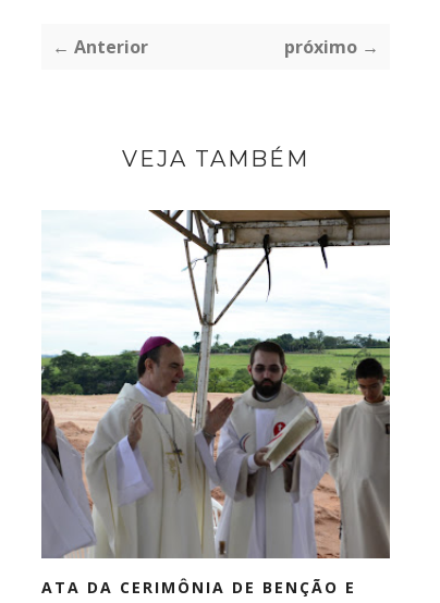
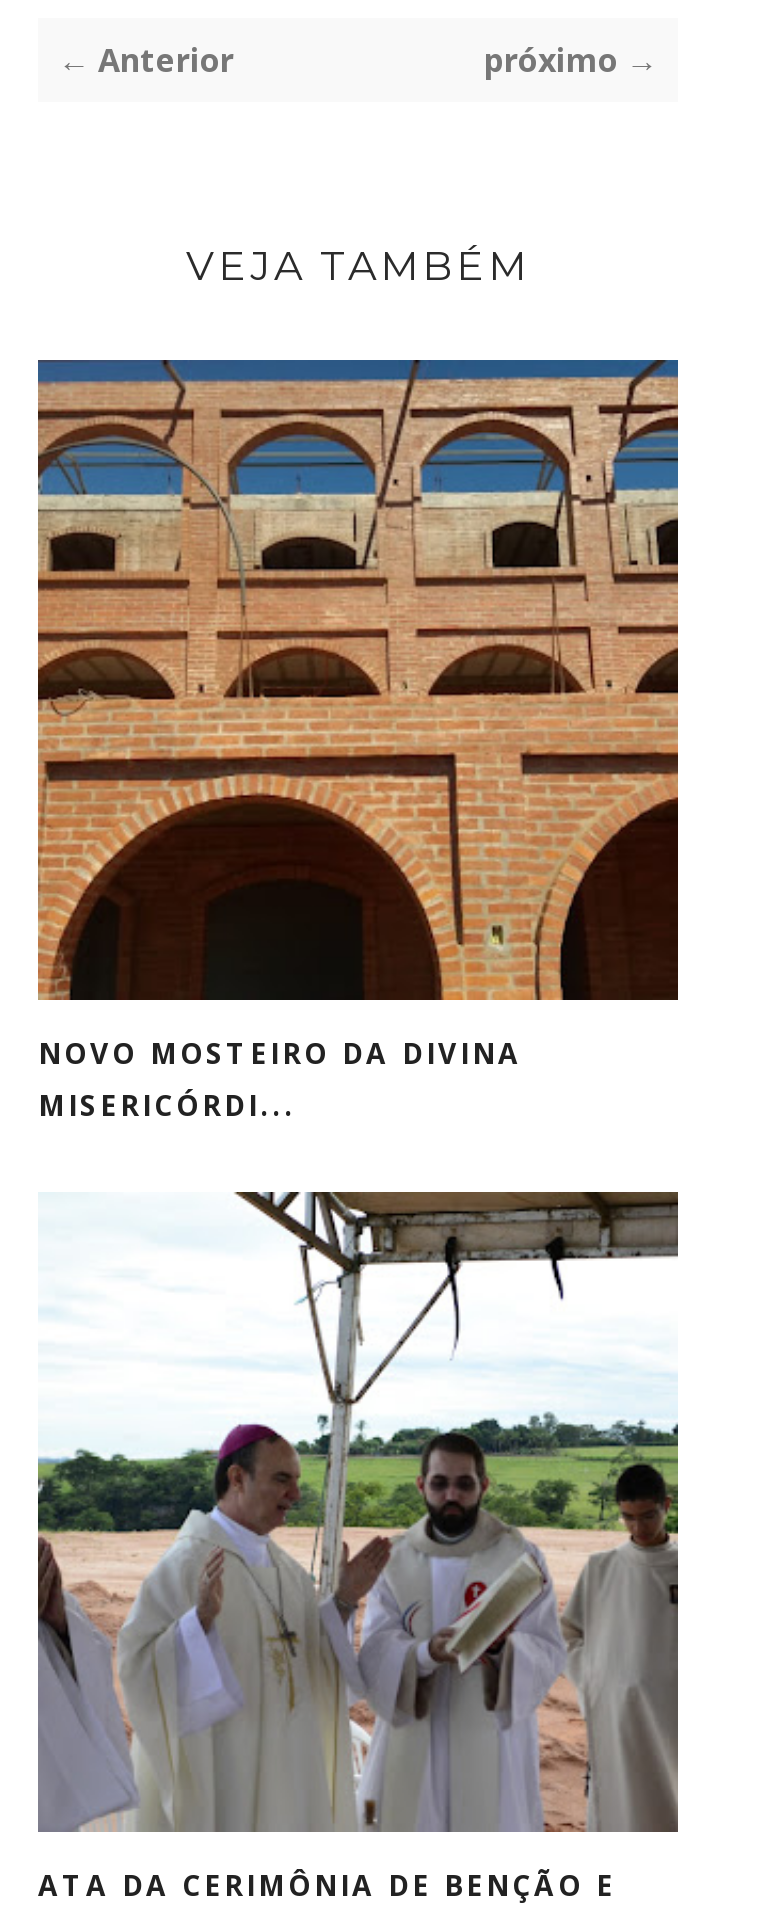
none -> [36,358,680,1123] [image] | NOVO MOSTEIRO DA DIVINA | MISERICÓRDI...

